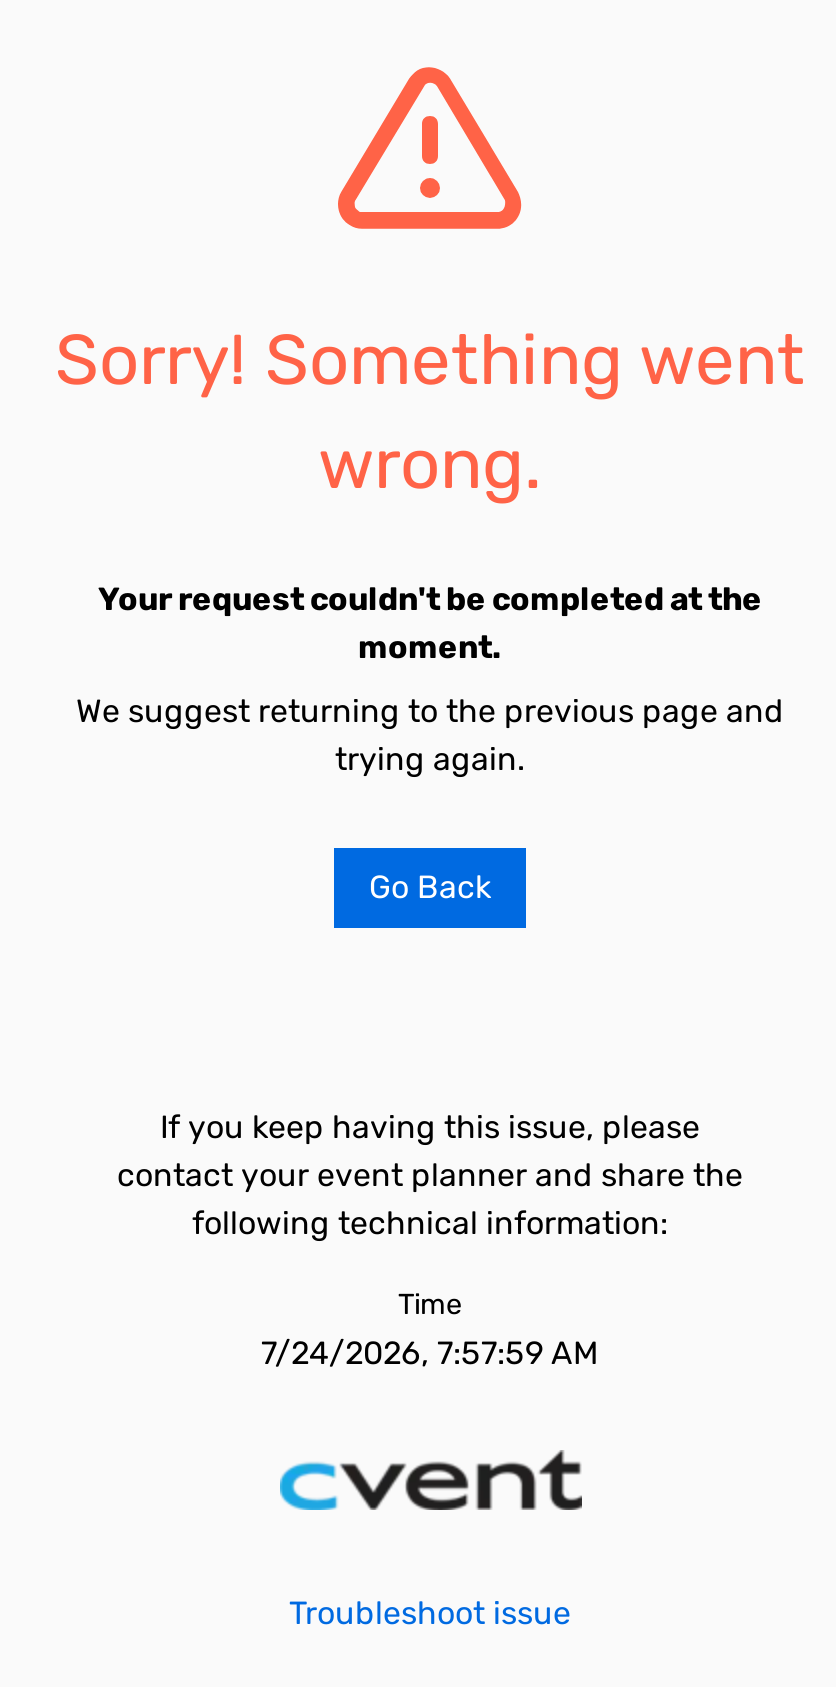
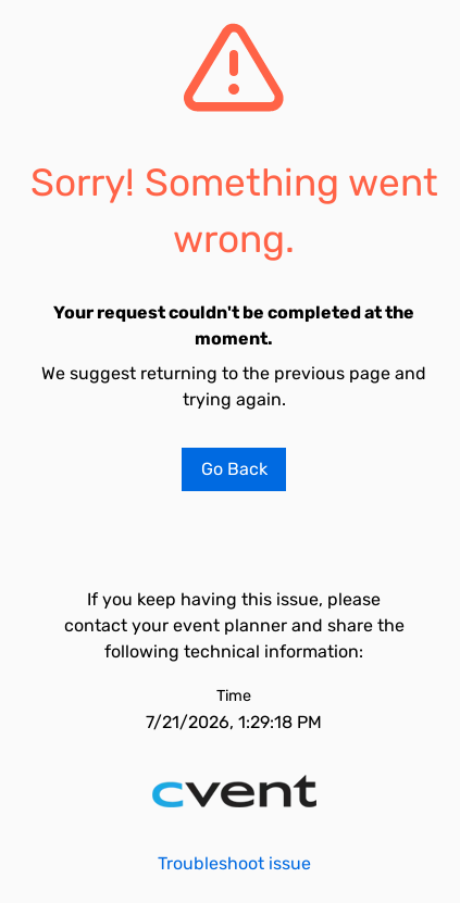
[261,1334,599,1372] 7/24/2026, 7:57:59 AM -> [146,712,322,732] 7/21/2026, 1:29:18 PM

